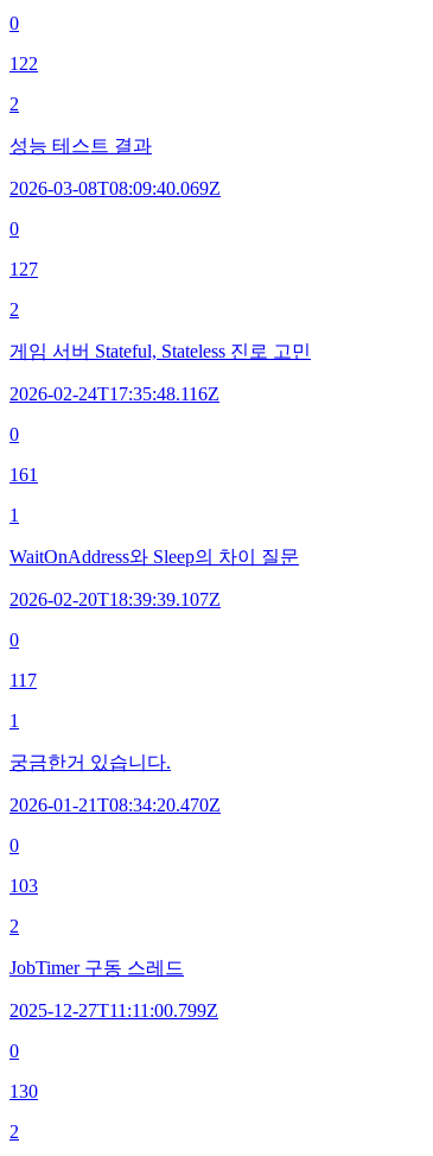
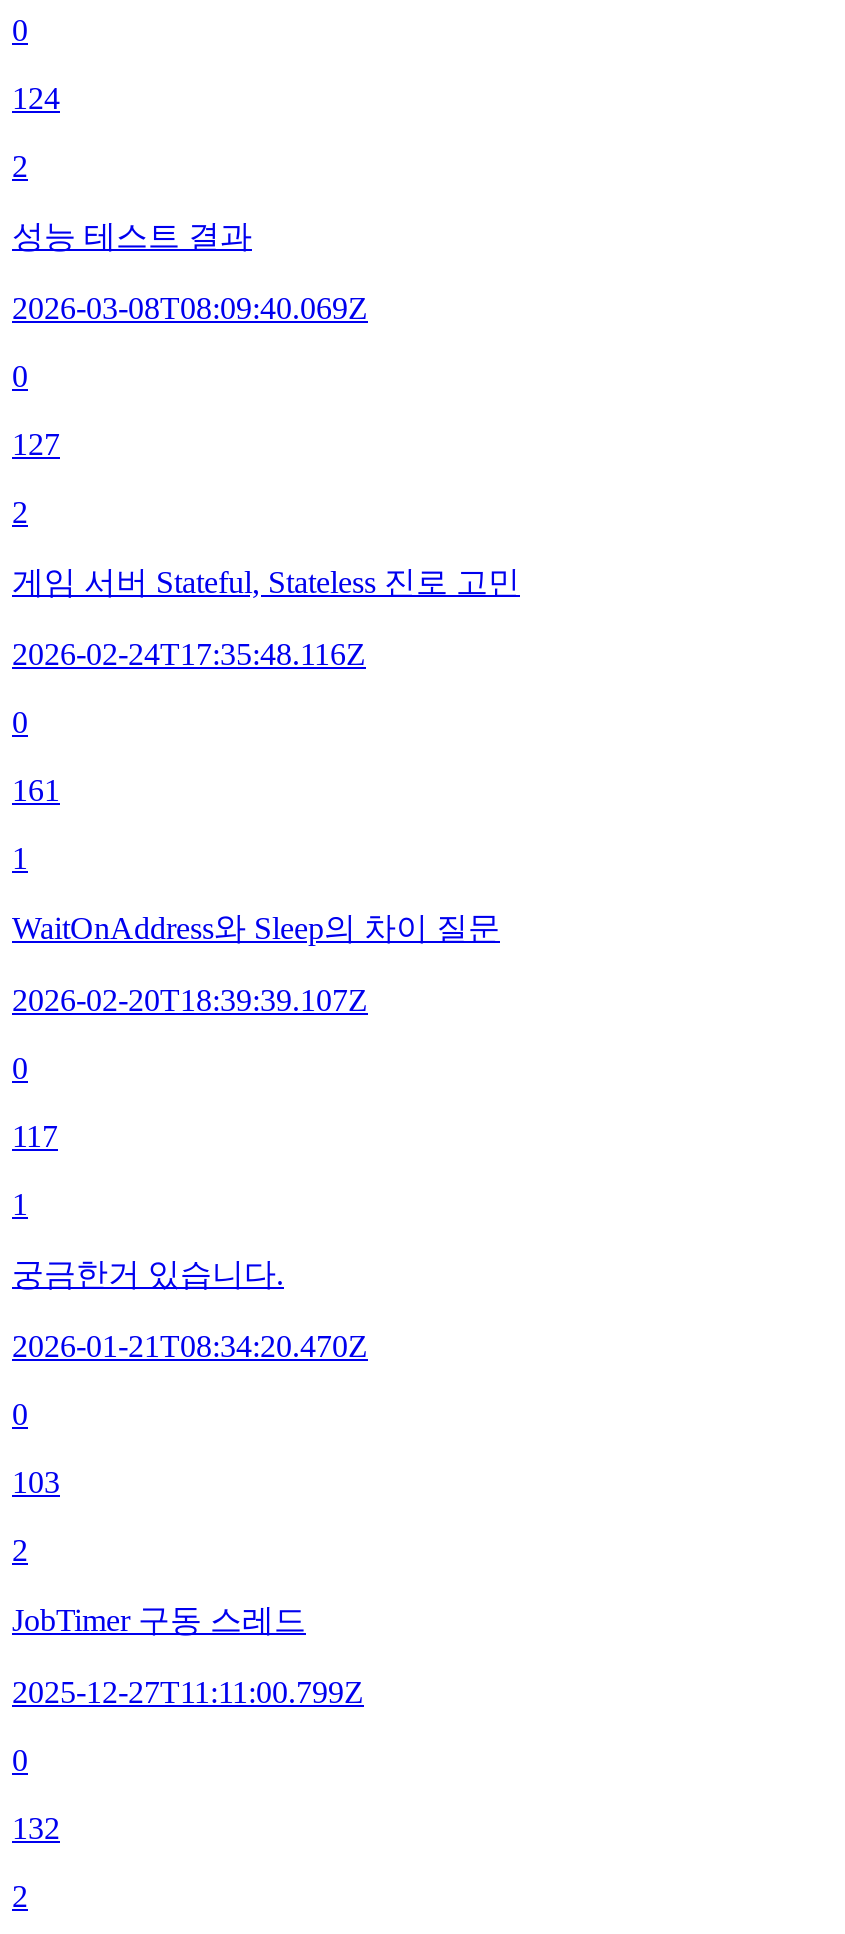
[9,53,38,74] 122 -> [12,81,60,115] 124
[9,1081,38,1101] 130 -> [12,1811,60,1845] 132

